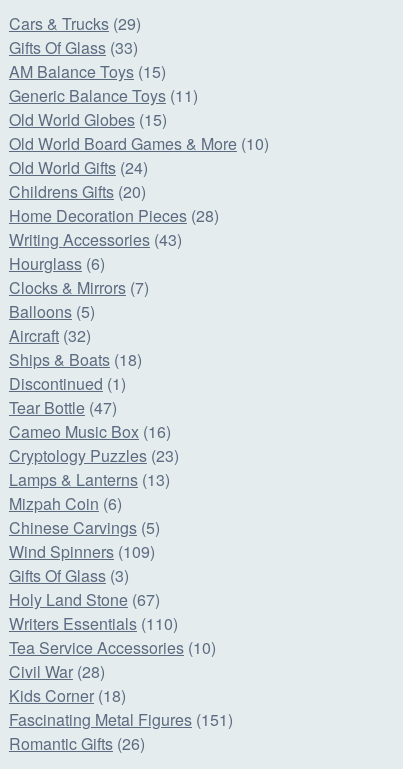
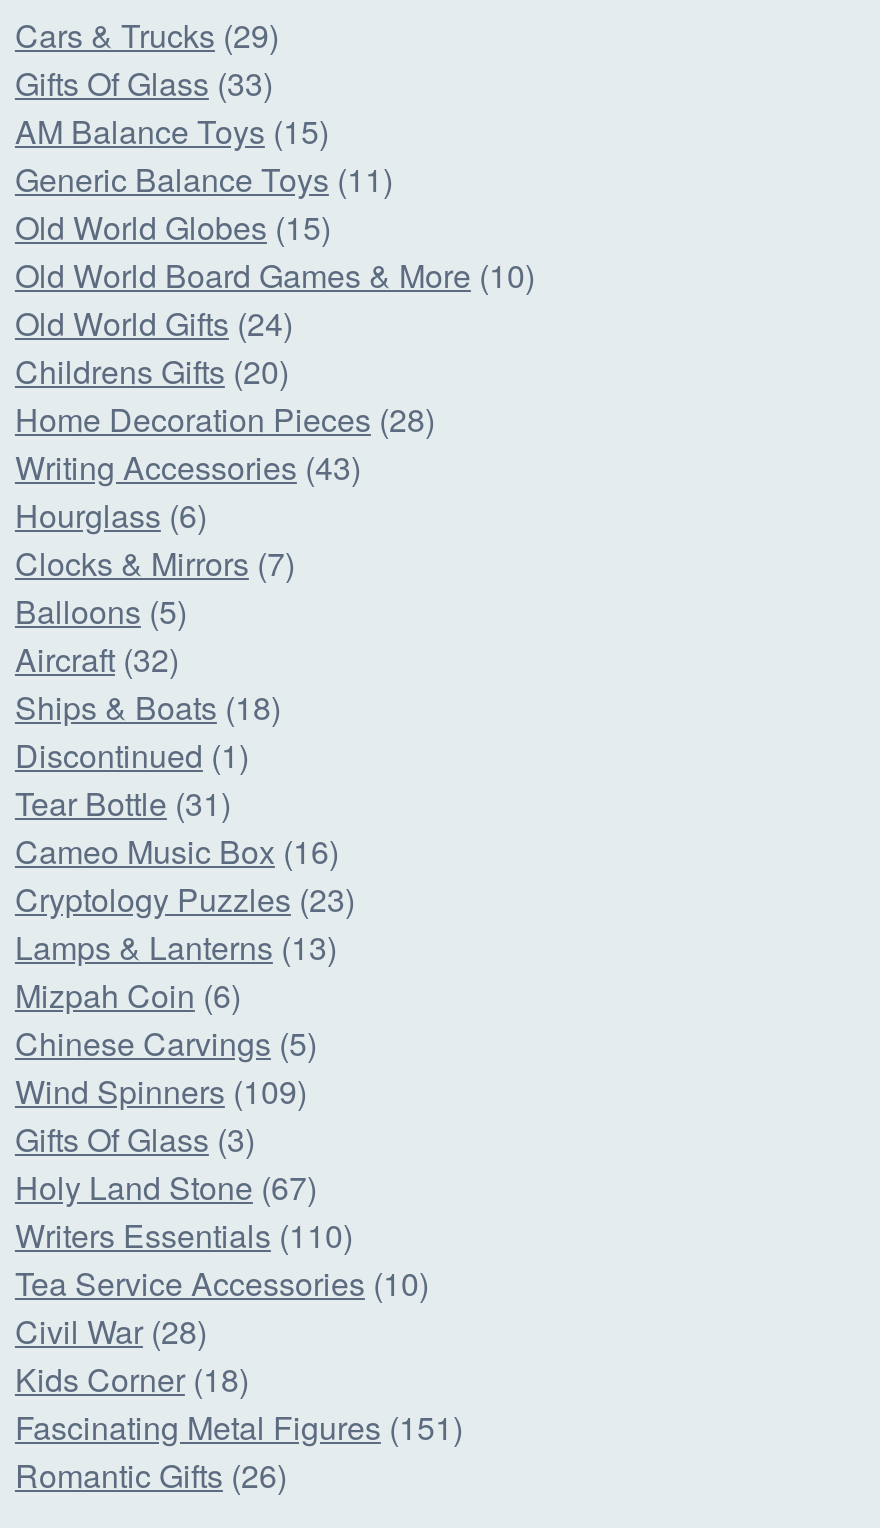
[9,395,117,418] Tear Bottle (47) -> [15,779,231,825] Tear Bottle (31)

